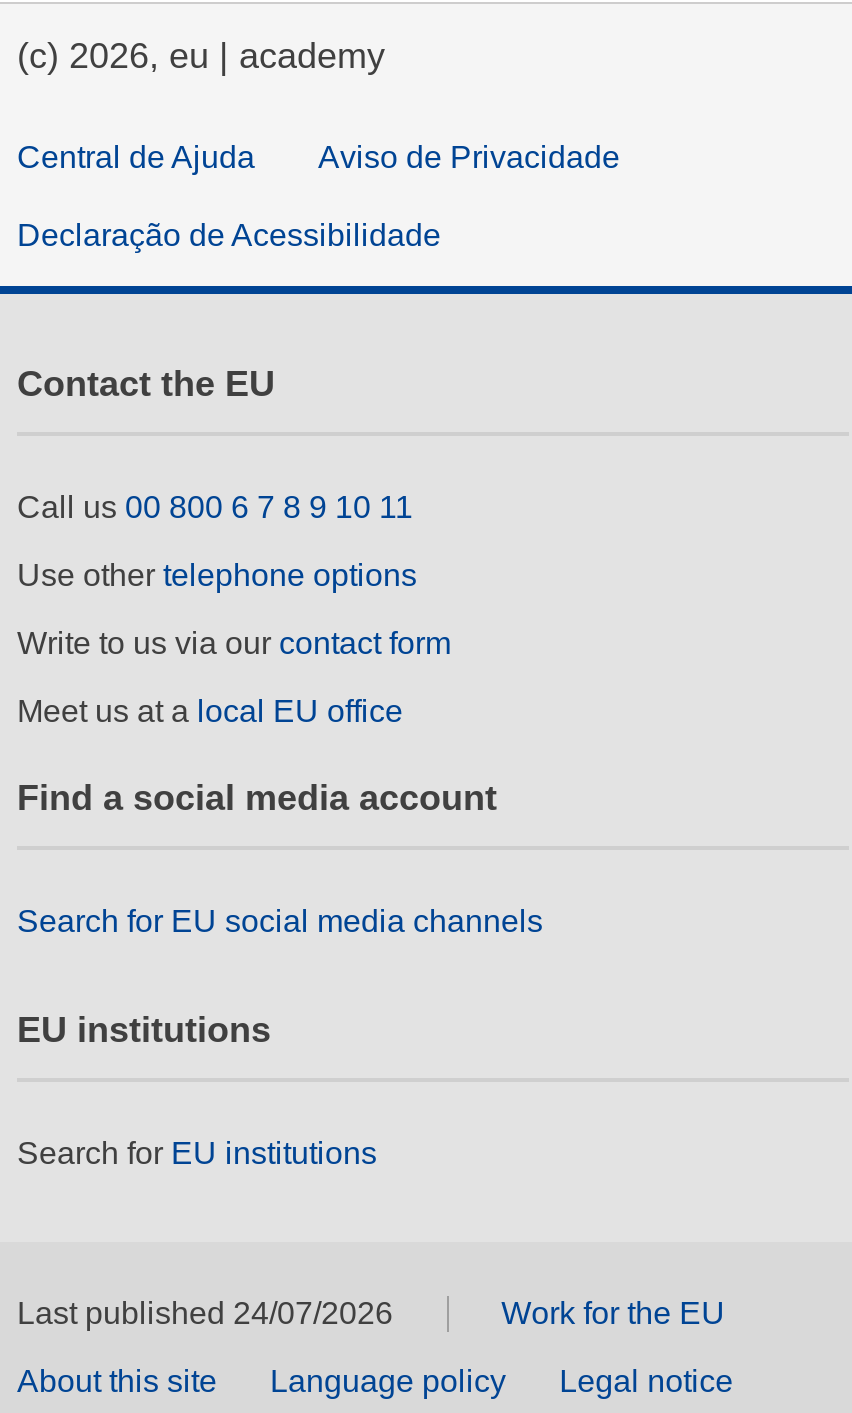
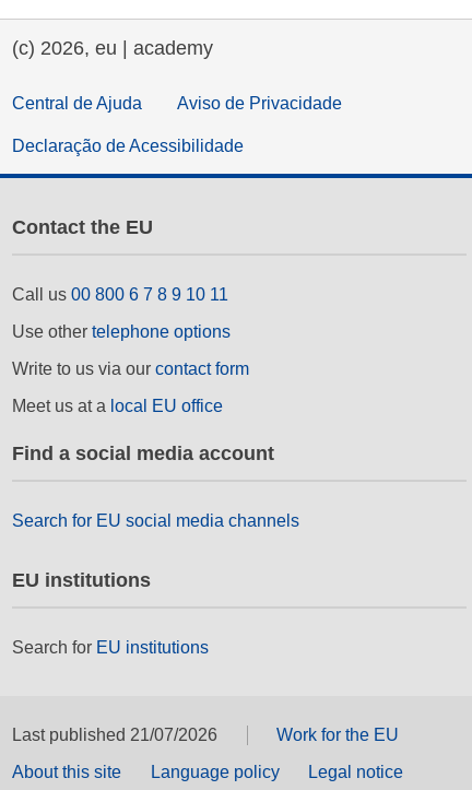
[17,1296,393,1330] Last published 24/07/2026 -> [12,725,217,744] Last published 21/07/2026

